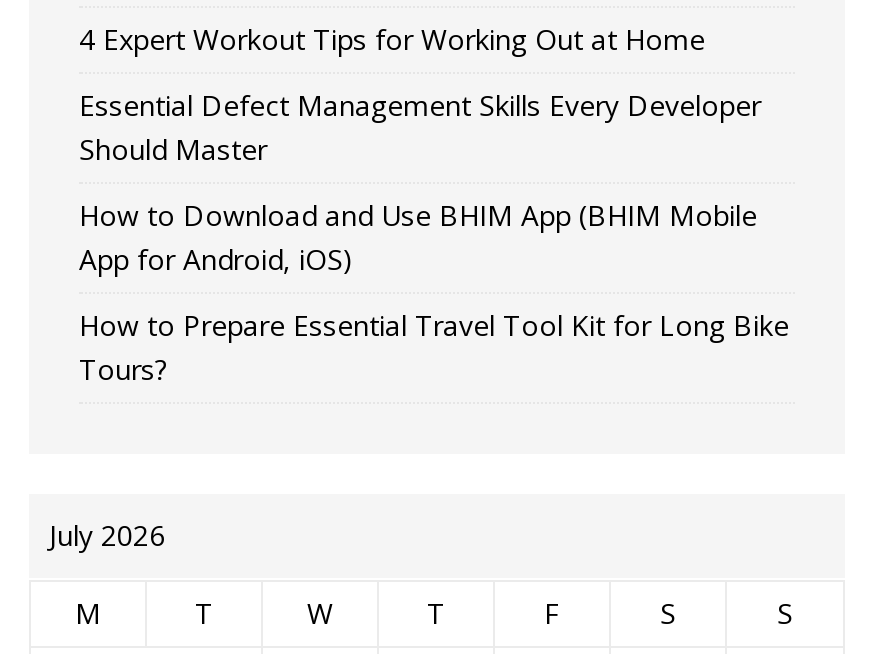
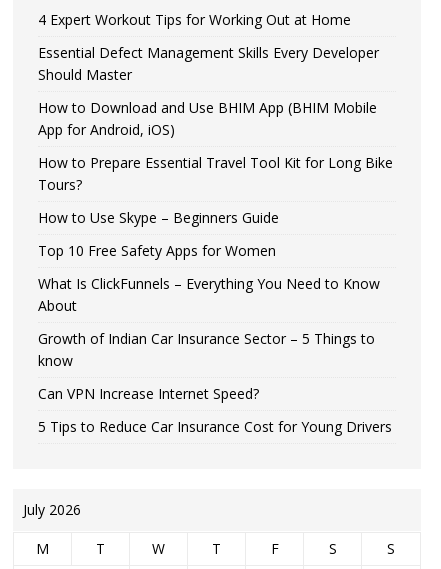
none -> [38,208,392,436] How to Use Skype – Beginners Guide | Top 10 Free Safety Apps for Women | What Is ClickFunnels – Everything You Need to Know | About | Growth of Indian Car Insurance Sector – 5 Things to | know | Can VPN Increase Internet Speed? | 5 Tips to Reduce Car Insurance Cost for Young Drivers

